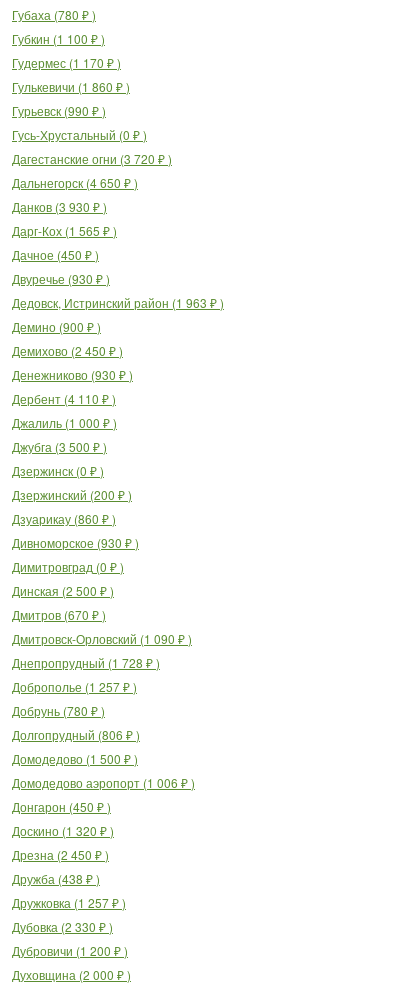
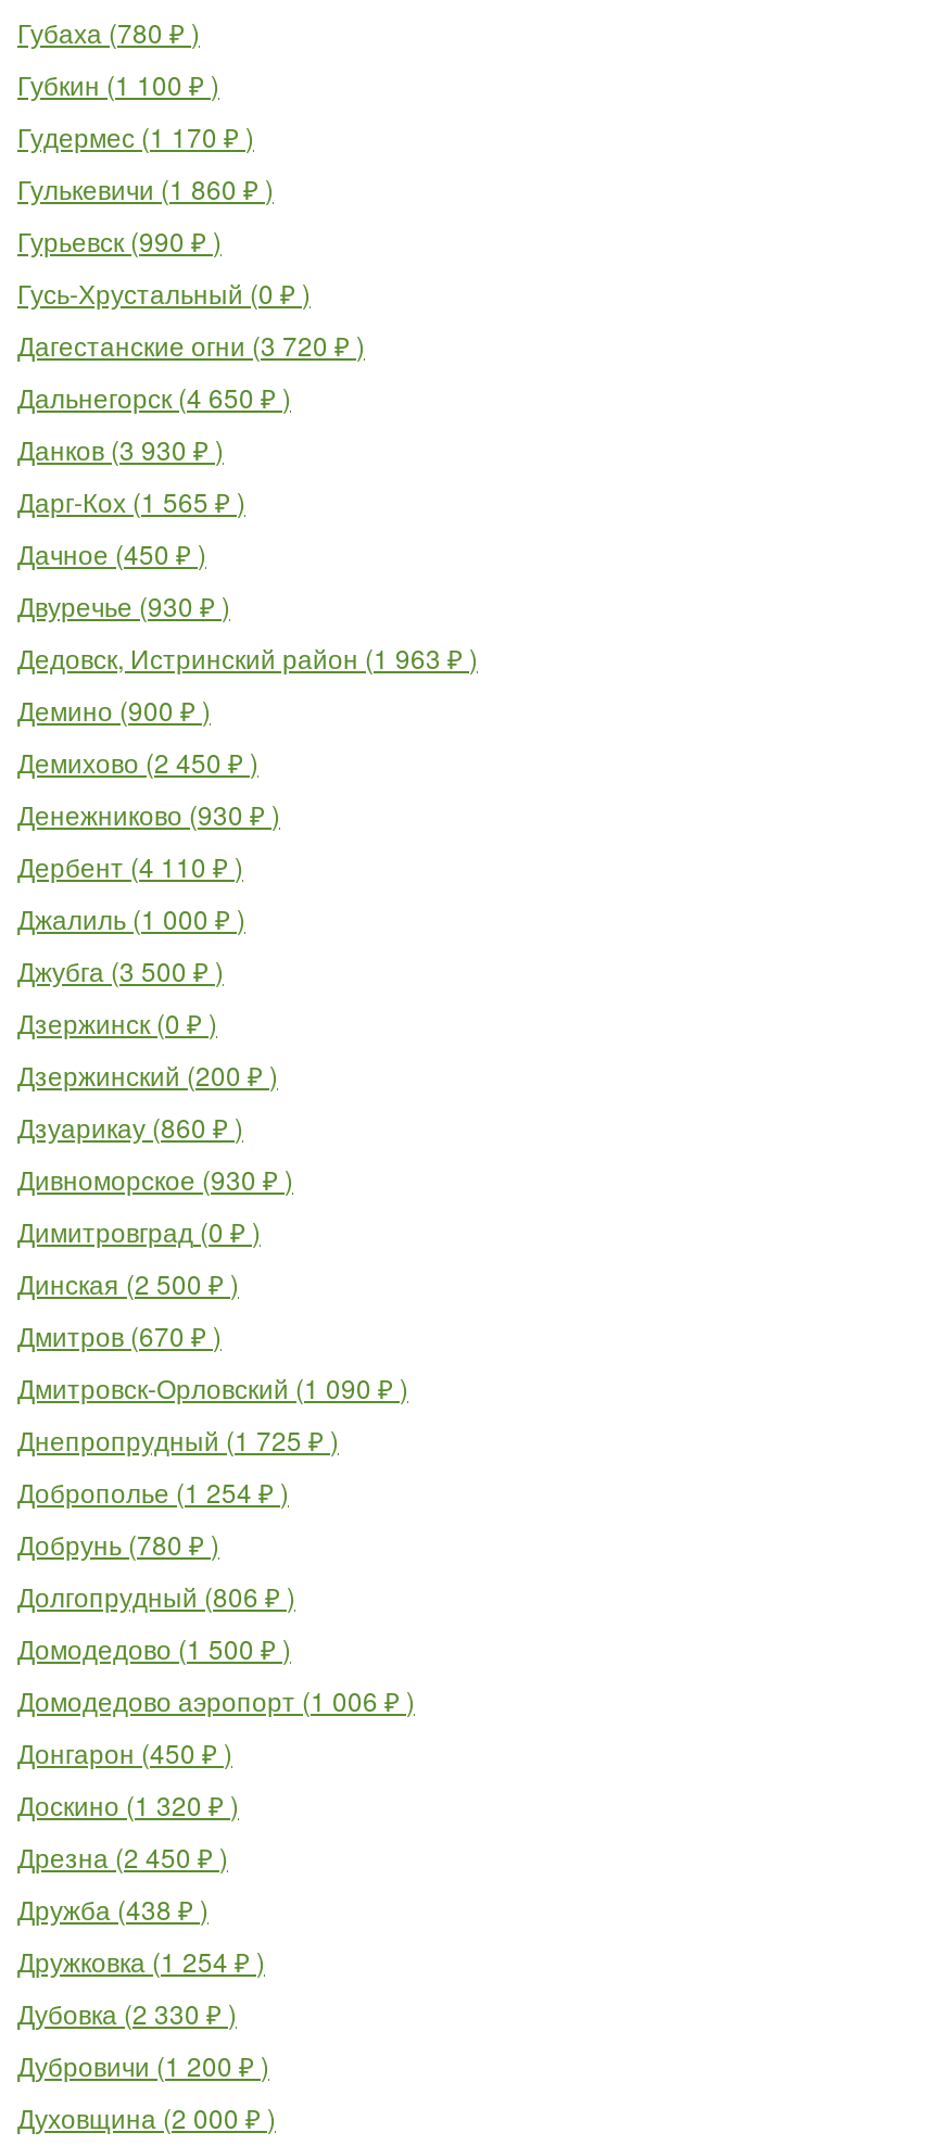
[12,654,160,671] Днепропрудный (1 728 ₽ ) -> [17,1421,339,1458] Днепропрудный (1 725 ₽ )
[12,678,137,695] Доброполье (1 257 ₽ ) -> [17,1473,289,1510] Доброполье (1 254 ₽ )
[12,894,126,911] Дружковка (1 257 ₽ ) -> [17,1942,265,1979] Дружковка (1 254 ₽ )

